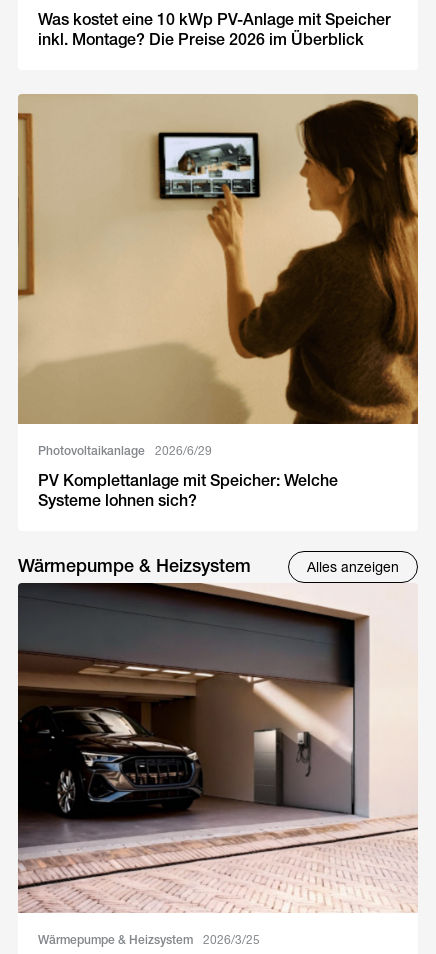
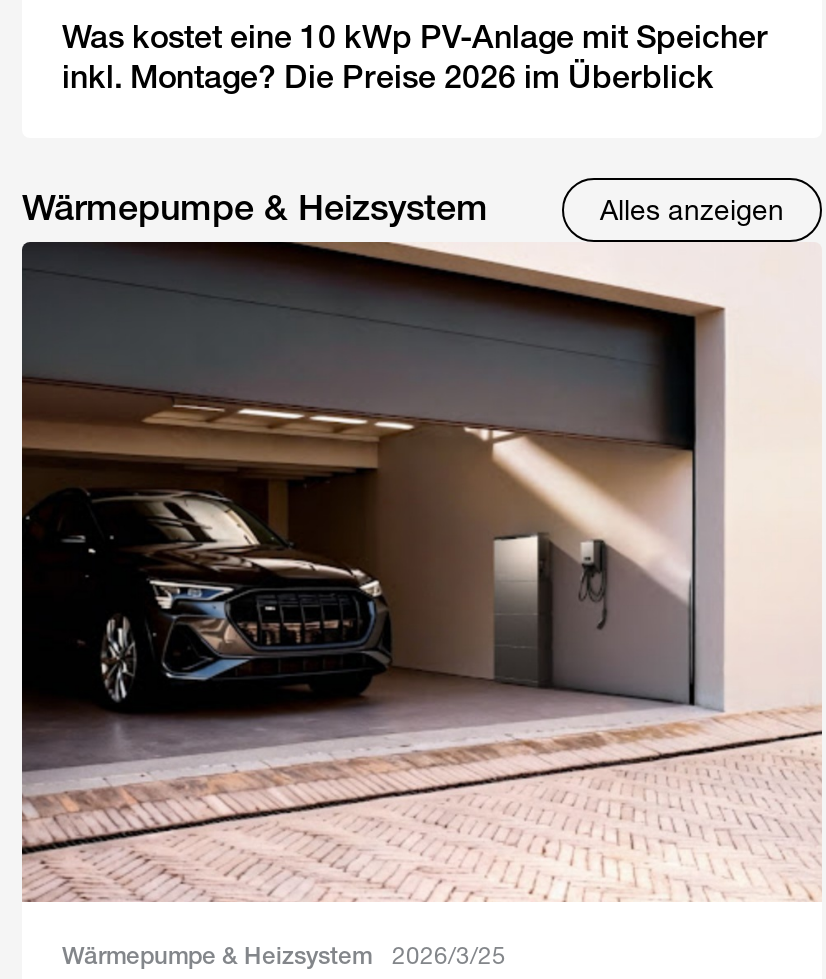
[17,94,419,510] [image] | Photovoltaikanlage | 2026/6/29 | PV Komplettanlage mit Speicher: Welche | Systeme lohnen sich? -> none

